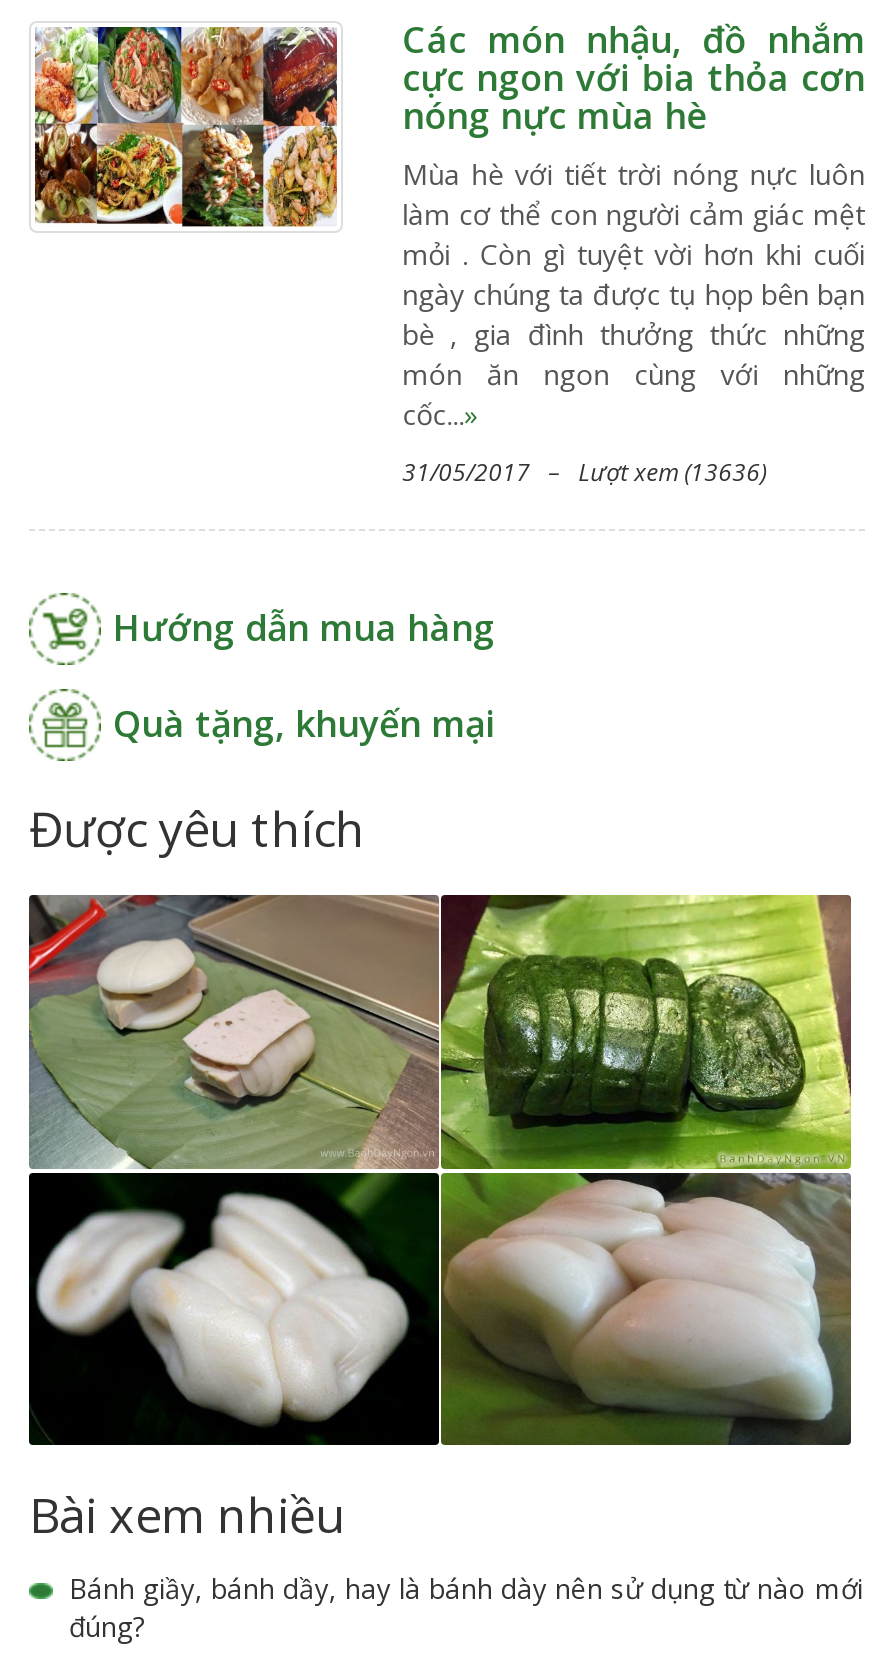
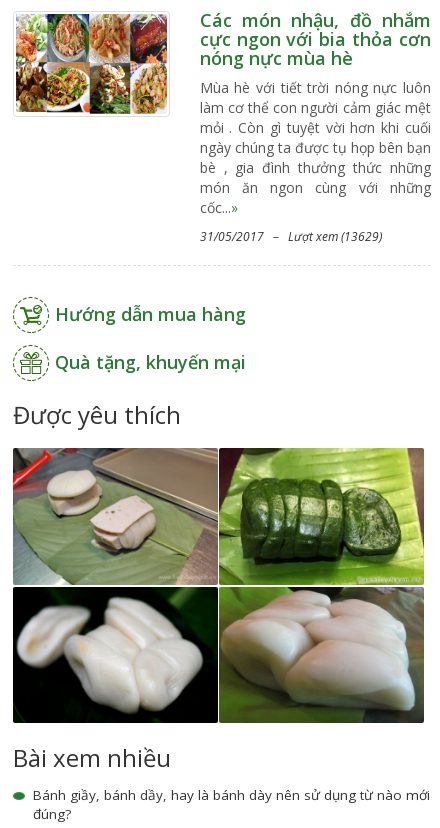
[402,455,766,489] 31/05/2017 – Lượt xem (13636) -> [200,228,382,245] 31/05/2017 – Lượt xem (13629)

